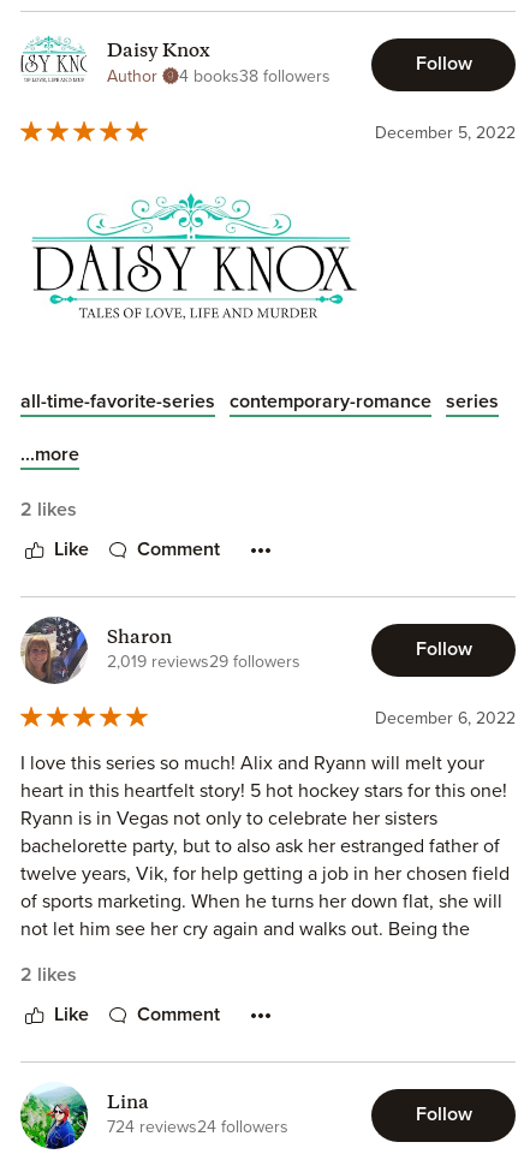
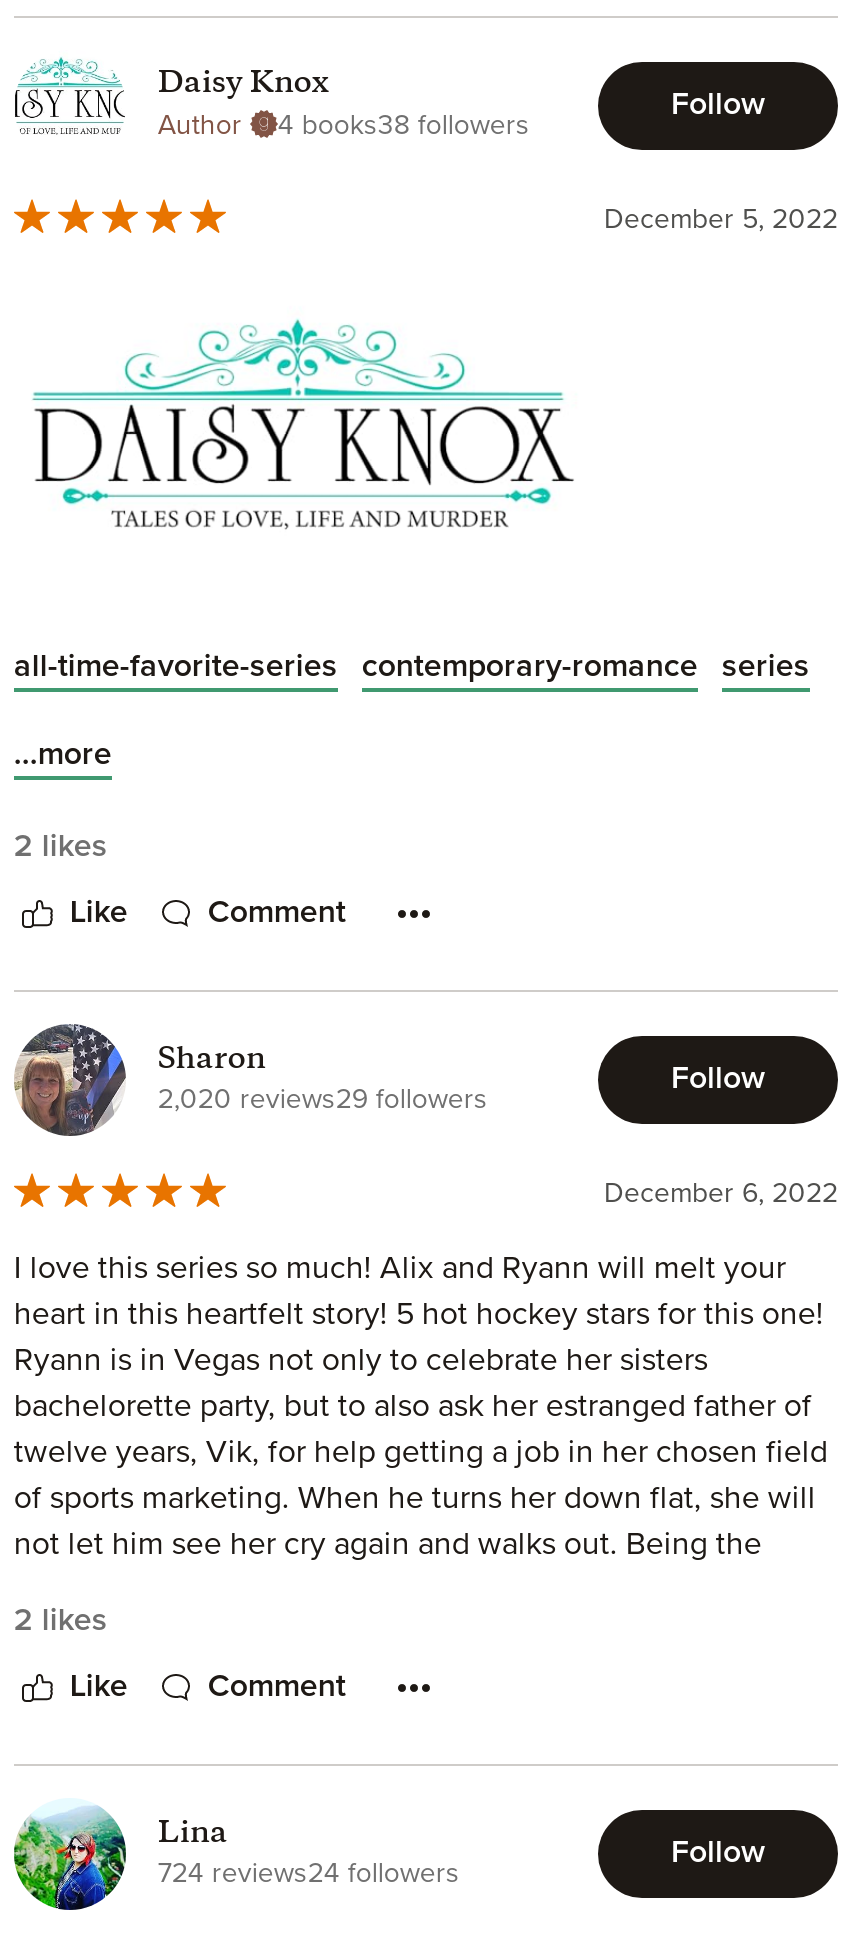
[107,654,300,670] 2,019 reviews29 followers -> [158,1085,488,1113] 2,020 reviews29 followers

